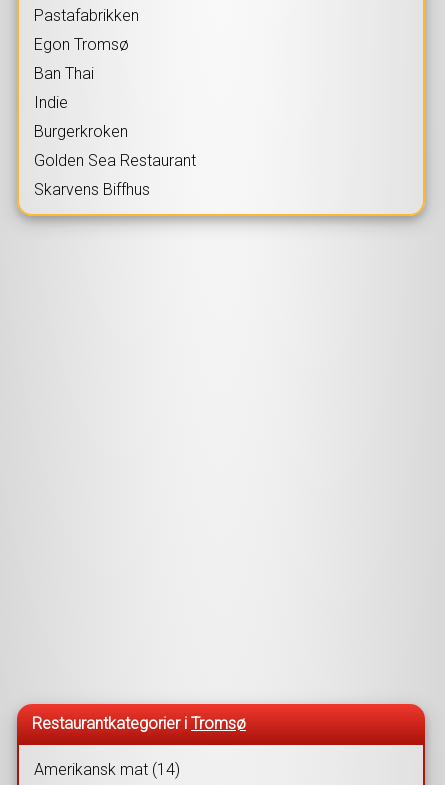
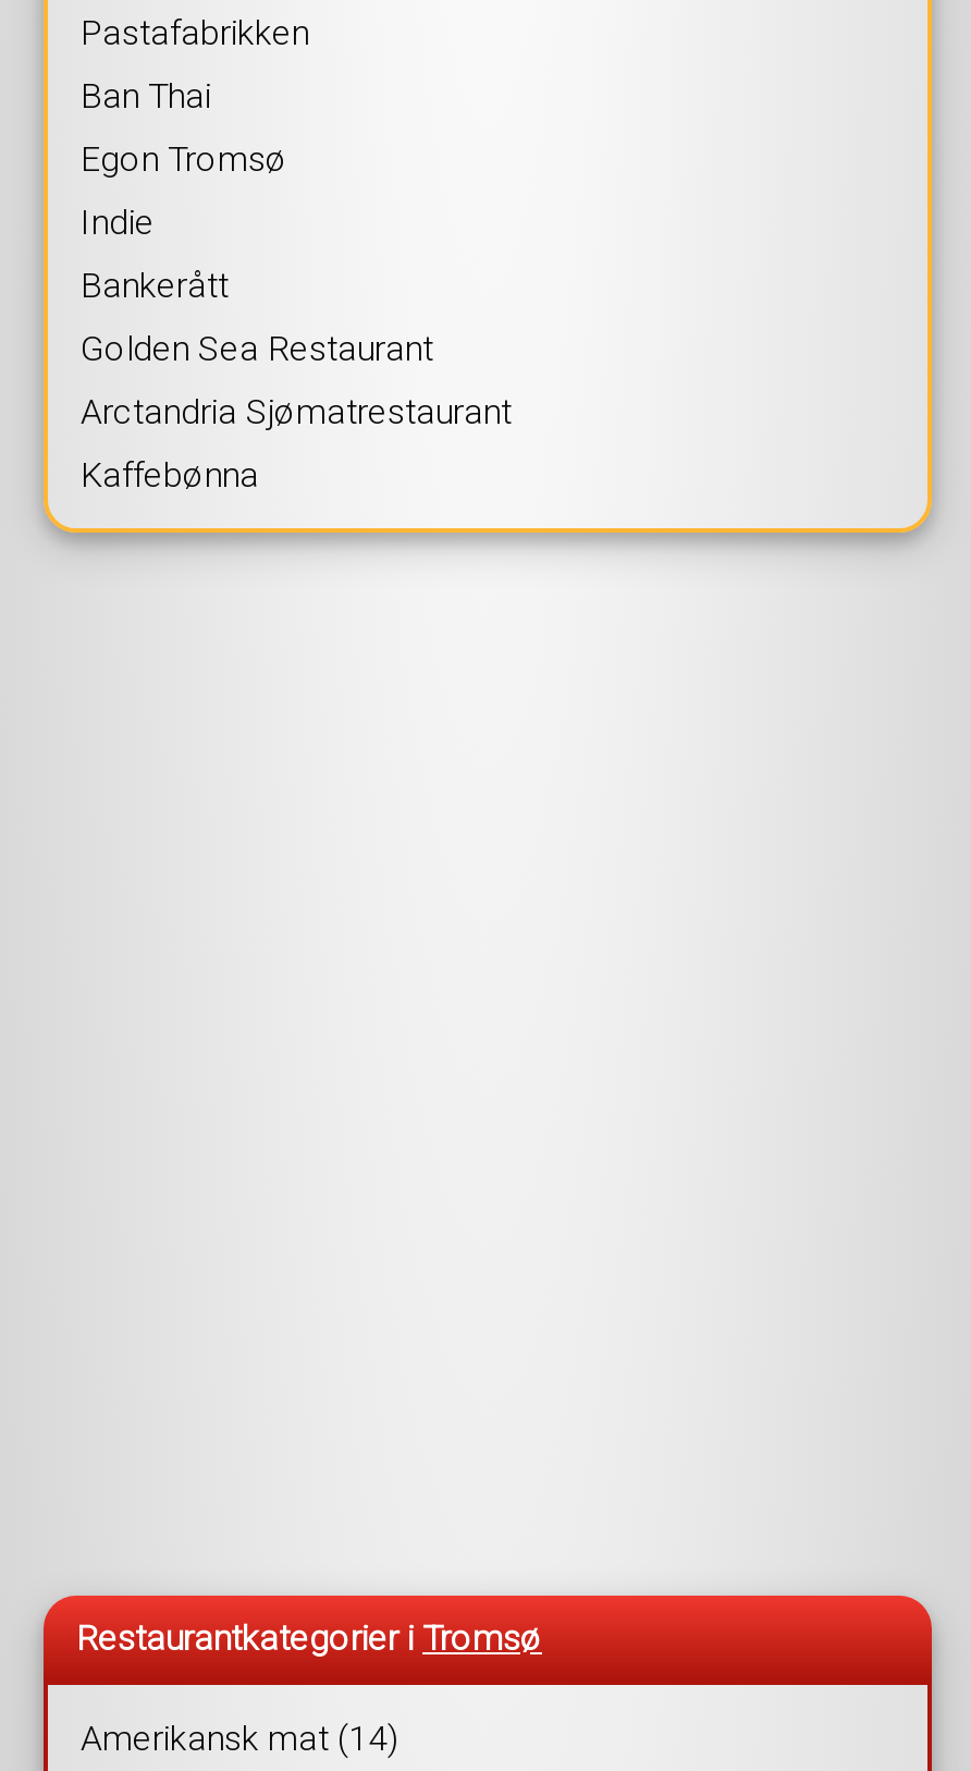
moved [34,64,94,83] -> [81,75,211,116]: Ban Thai
[34,122,128,141] Burgerkroken -> [81,264,229,306] Bankerått
[34,180,150,199] Skarvens Biffhus -> [81,391,512,495] Arctandria Sjømatrestaurant | Kaffebønna

